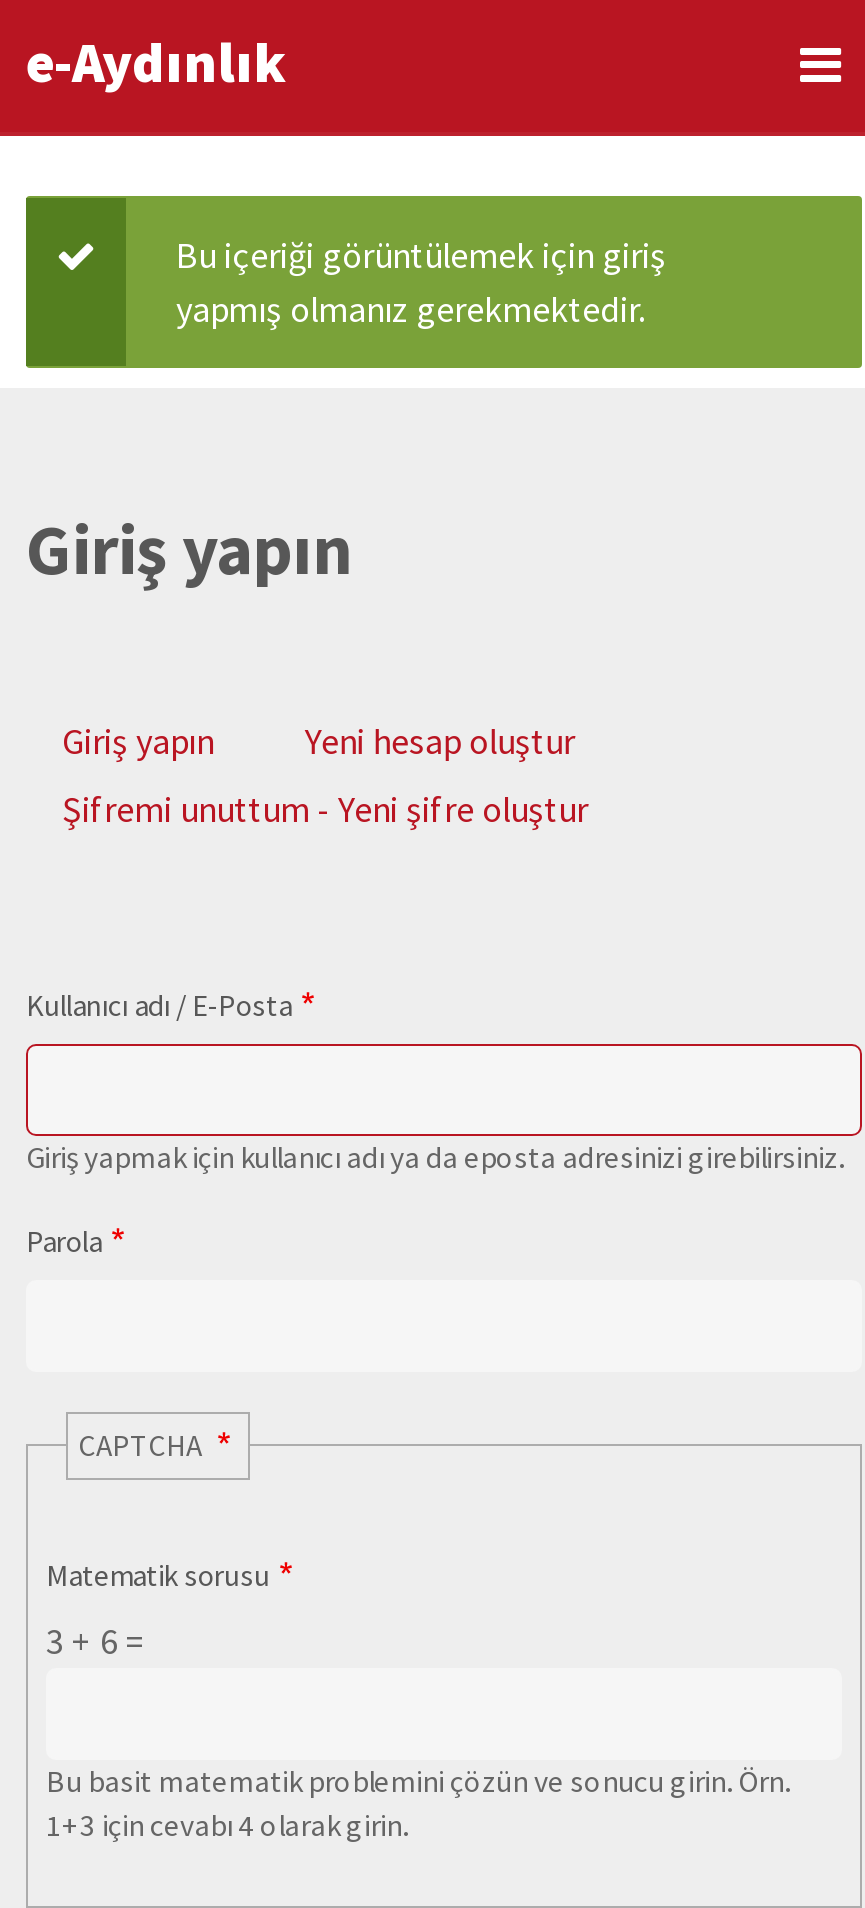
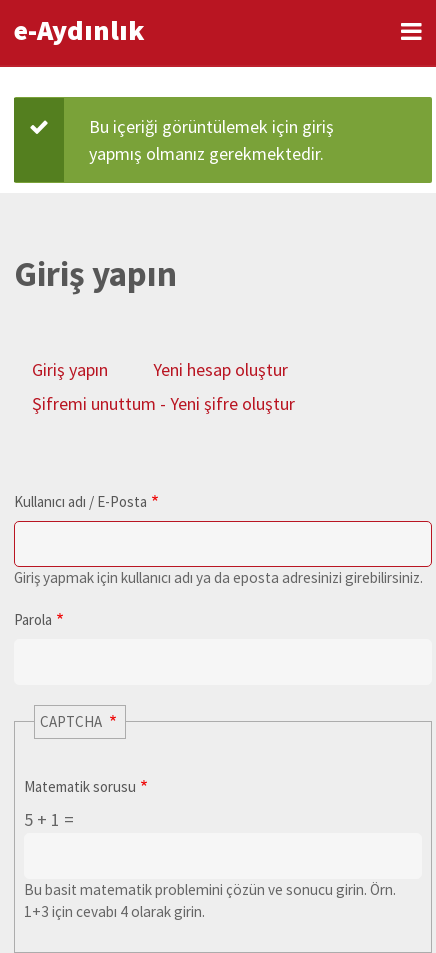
[46,1618,146,1664] 3 + 6 = -> [24,808,74,831] 5 + 1 =

